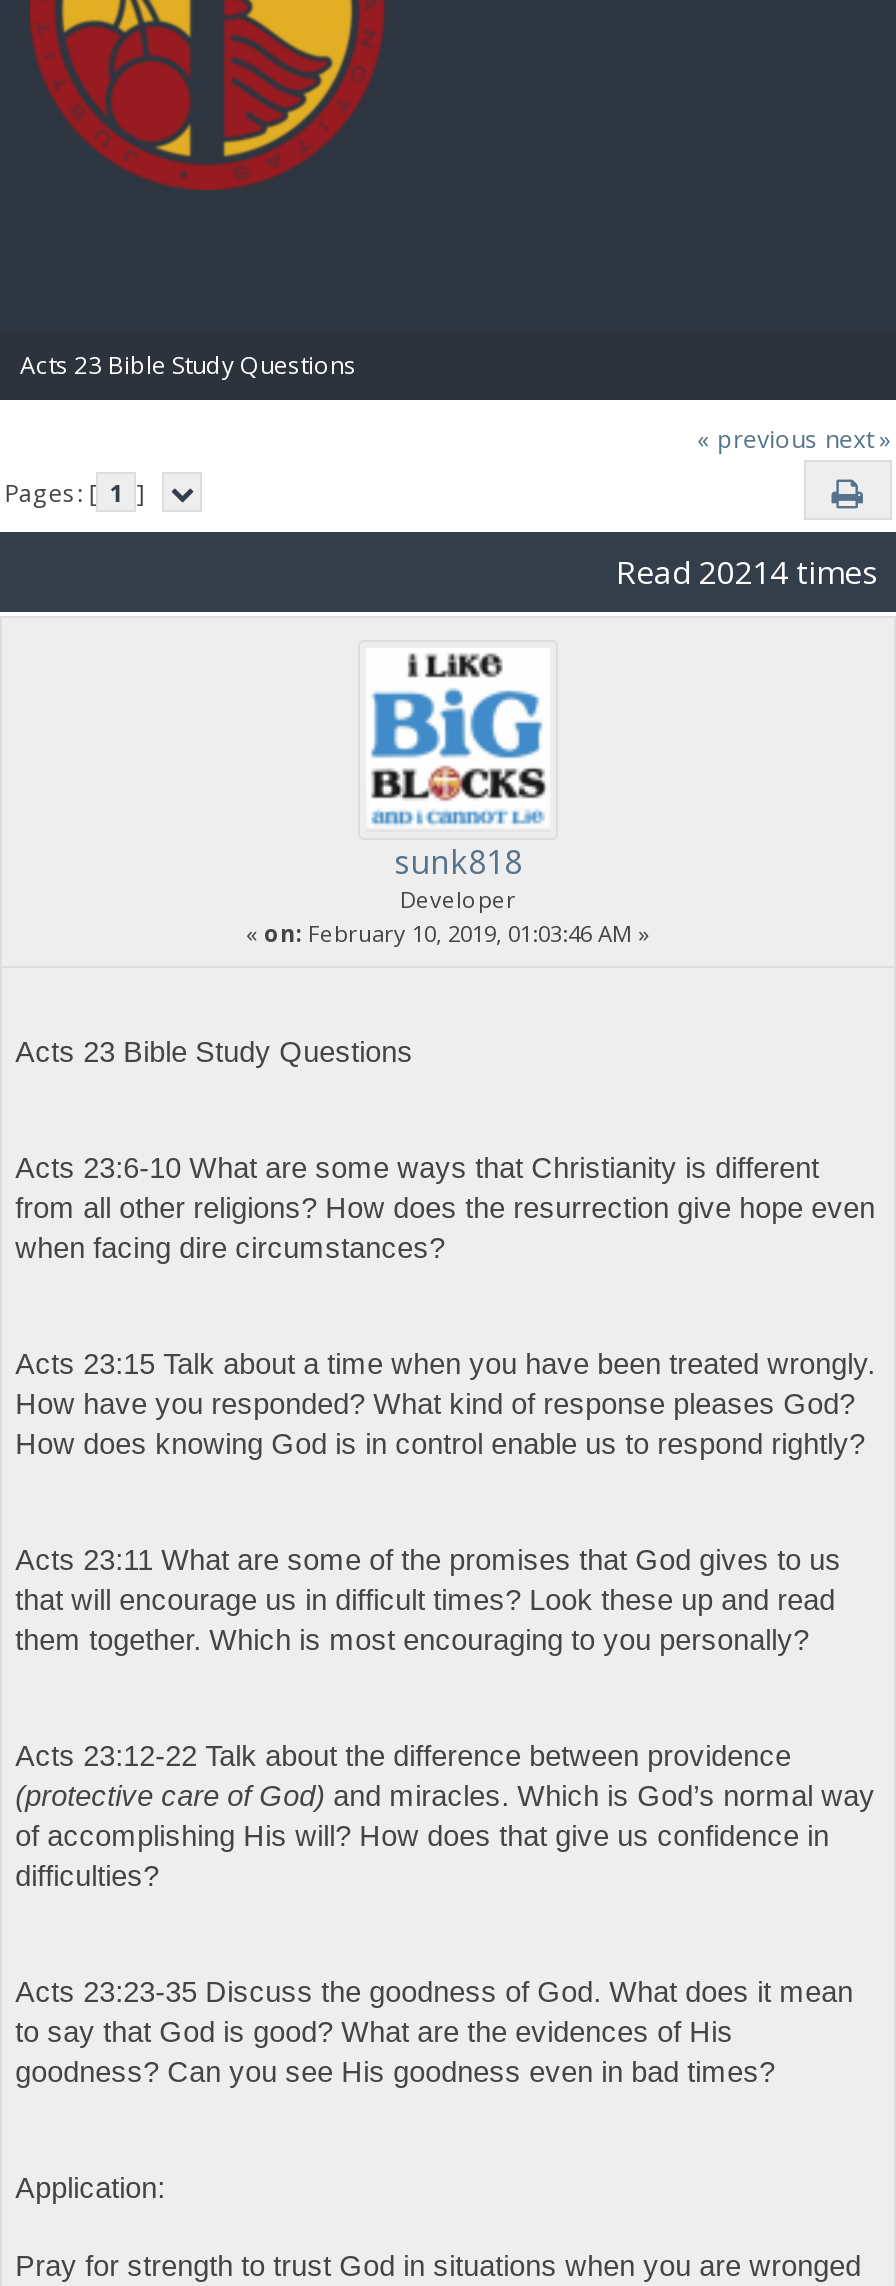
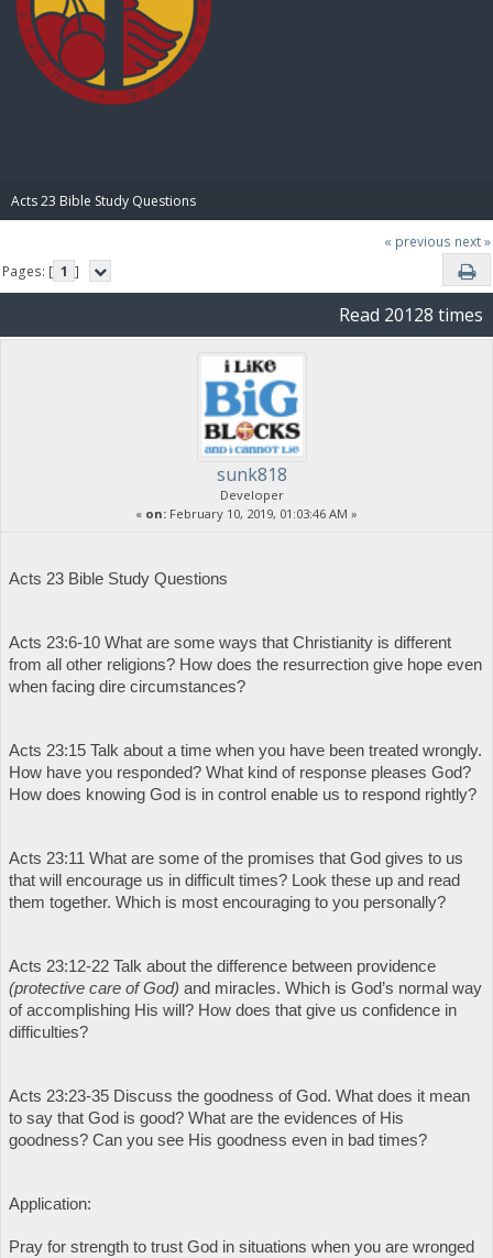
[616,550,878,594] Read 20214 times -> [339,302,483,327] Read 20128 times

